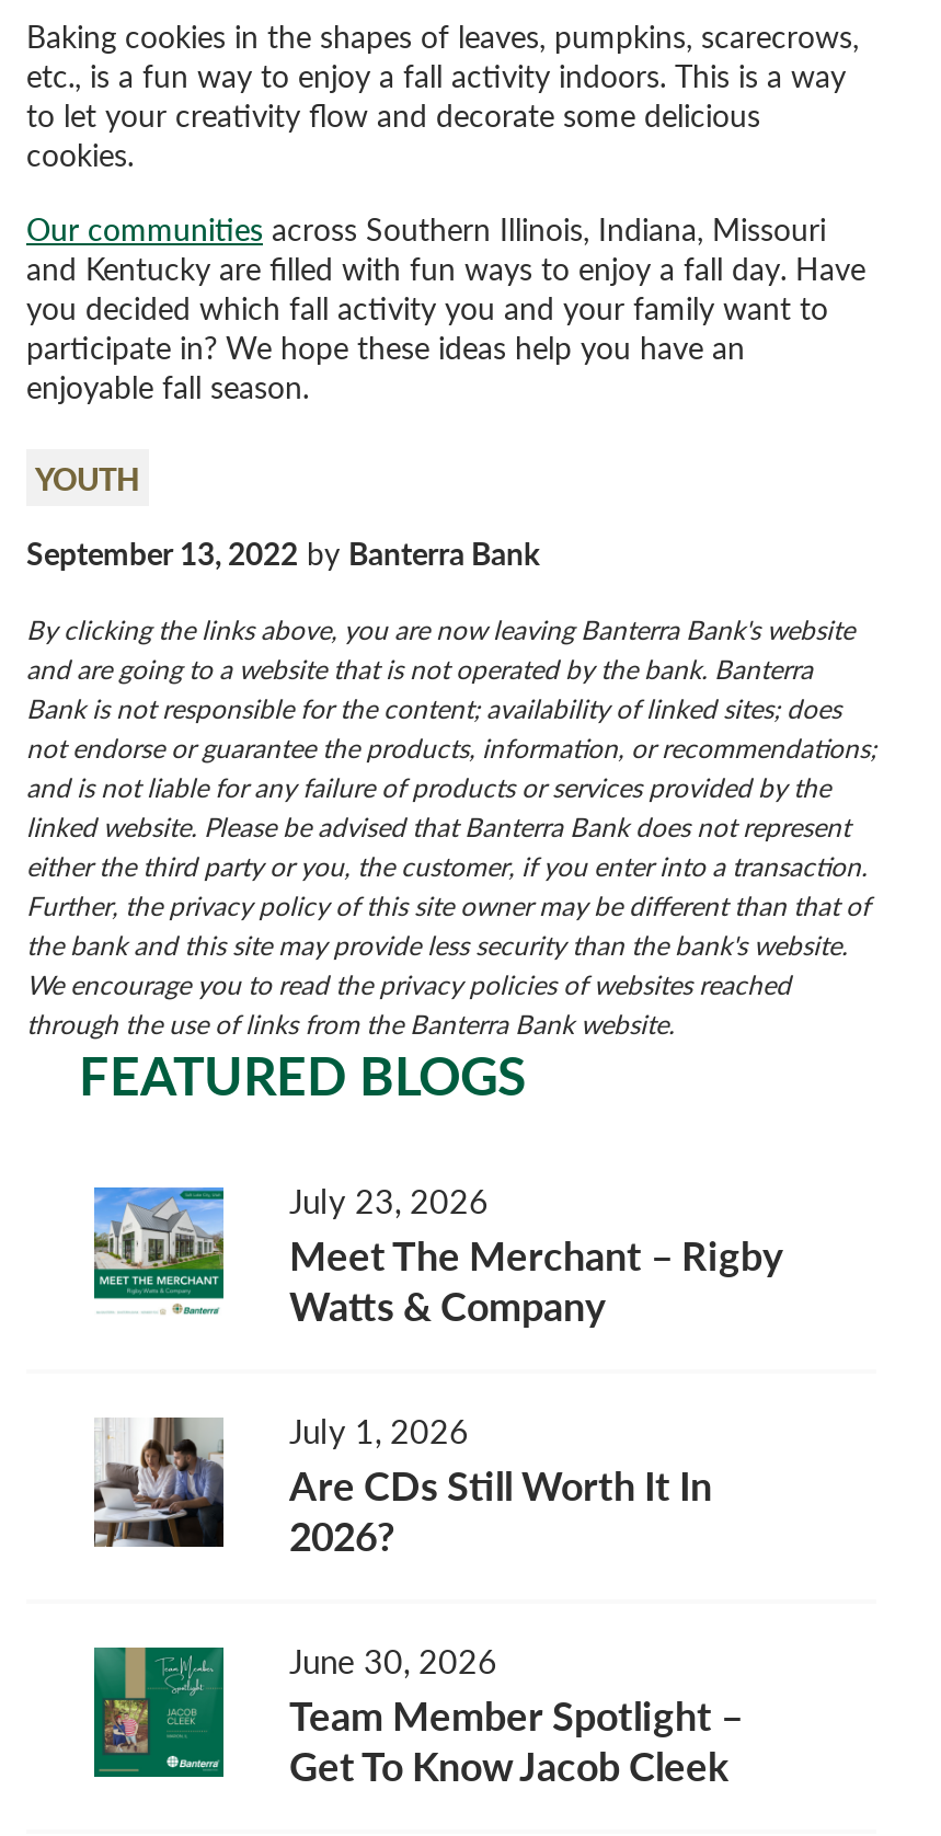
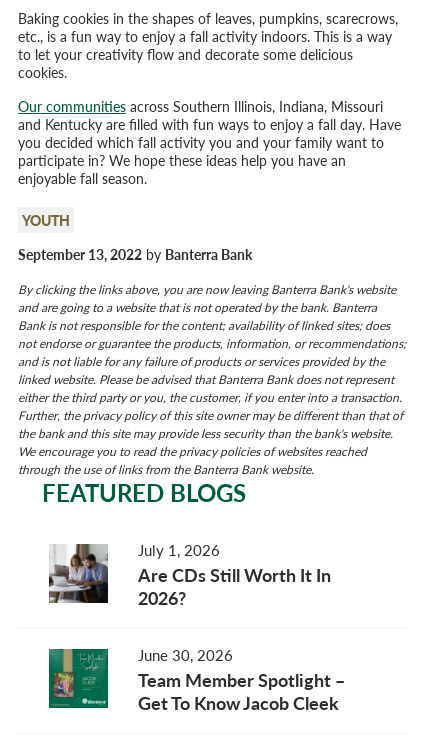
[92,1177,784,1332] [image] | July 23, 2026 | Meet The Merchant – Rigby | Watts & Company -> none

